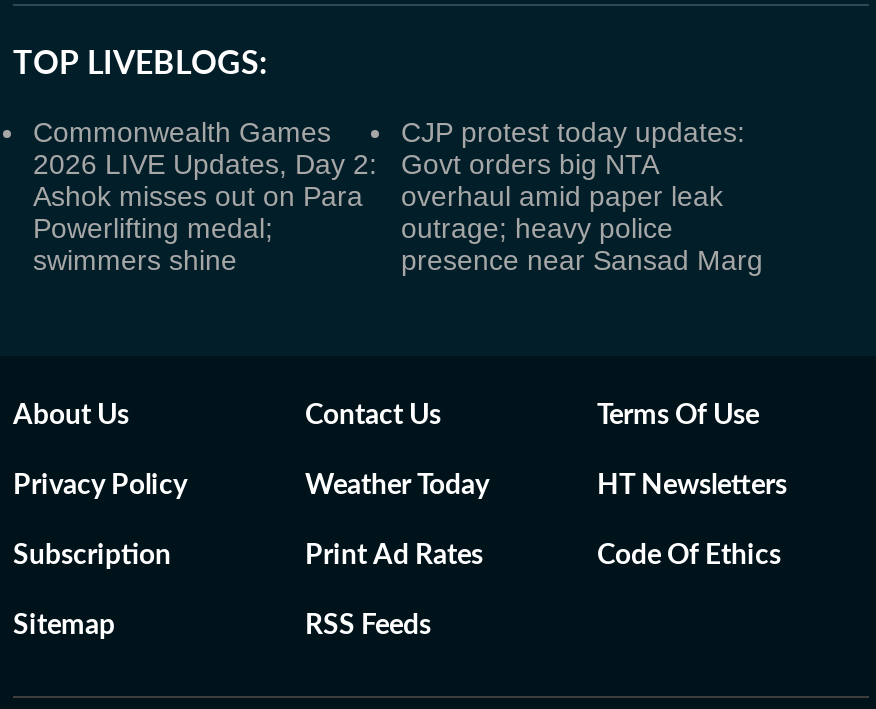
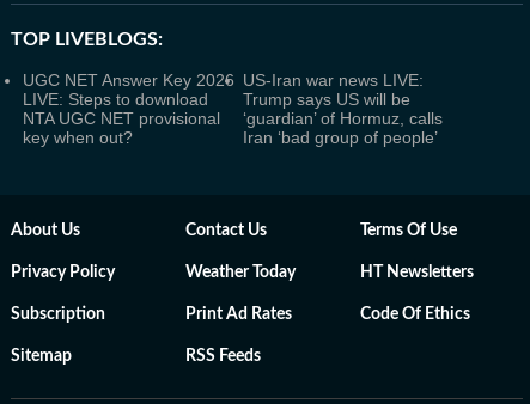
[33,115,377,275] Commonwealth Games | 2026 LIVE Updates, Day 2: | Ashok misses out on Para | Powerlifting medal; | swimmers shine -> [23,70,234,147] UGC NET Answer Key 2026 | LIVE: Steps to download | NTA UGC NET provisional | key when out?
[401,115,763,275] CJP protest today updates: | Govt orders big NTA | overhaul amid paper leak | outrage; heavy police | presence near Sansad Marg -> [243,70,443,147] US-Iran war news LIVE: | Trump says US will be | ‘guardian’ of Hormuz, calls | Iran ‘bad group of people’

